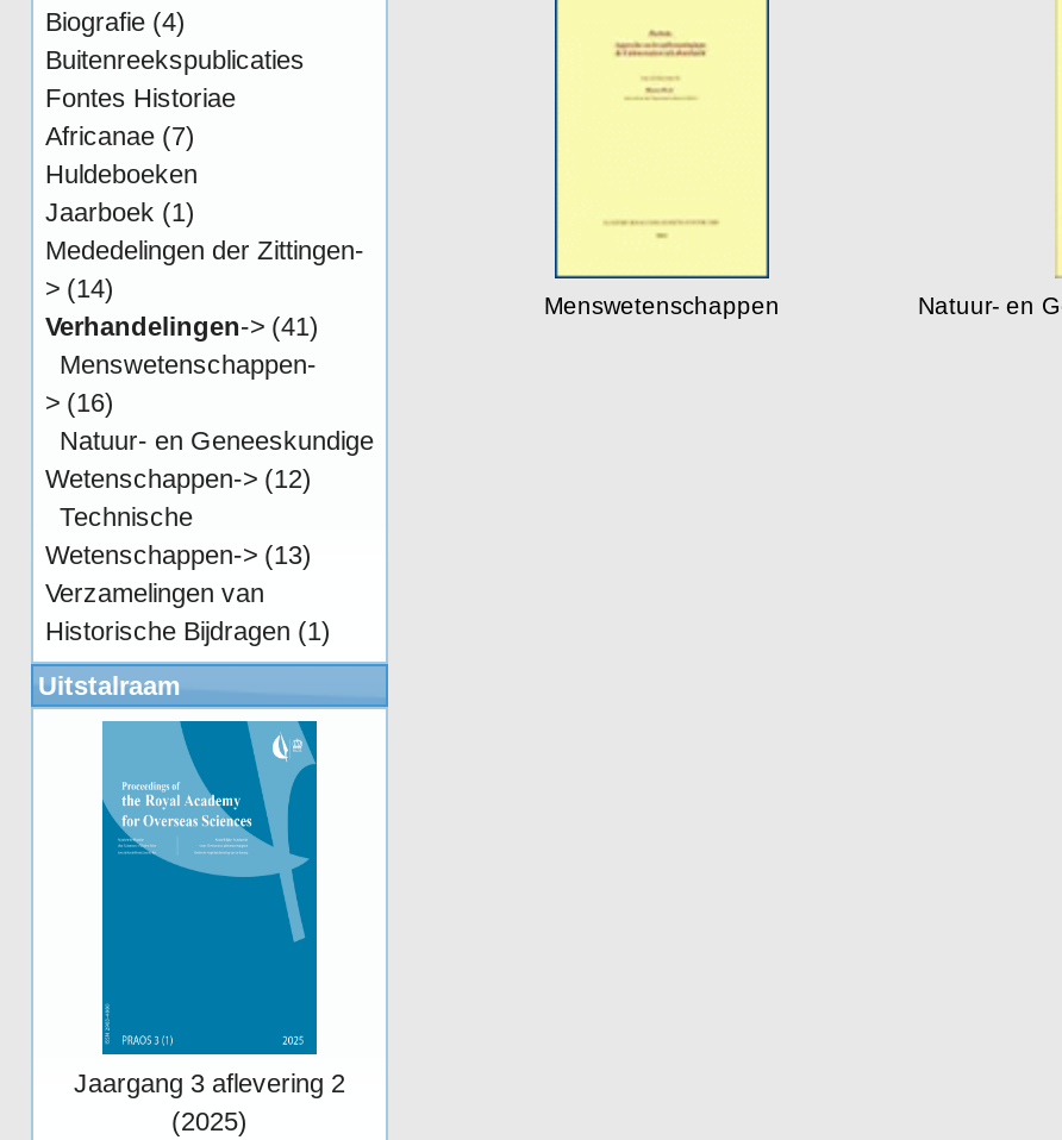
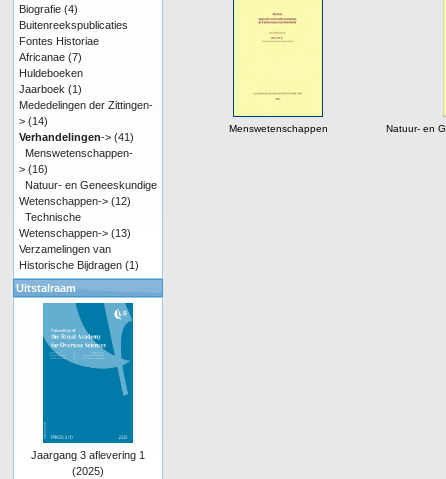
[74,1069,345,1097] Jaargang 3 aflevering 2 -> [31,449,145,461] Jaargang 3 aflevering 1

